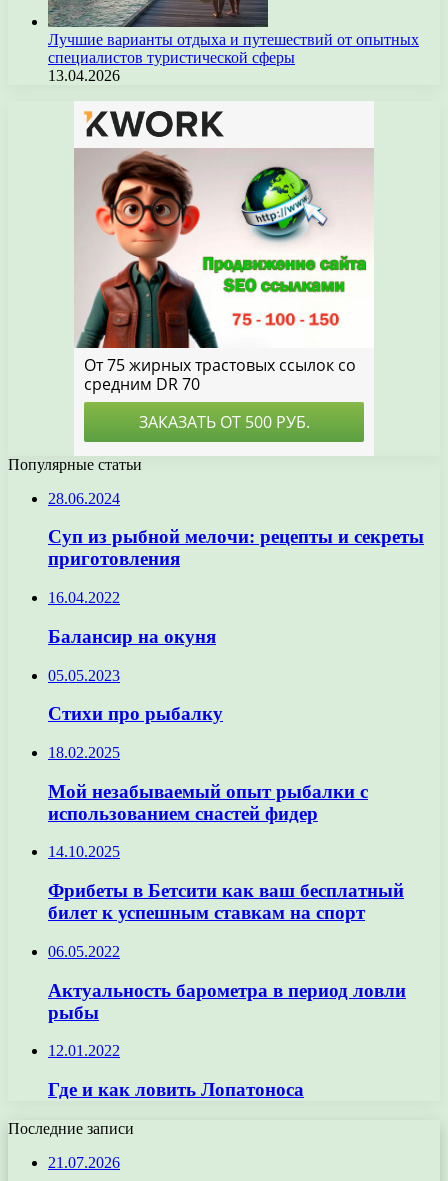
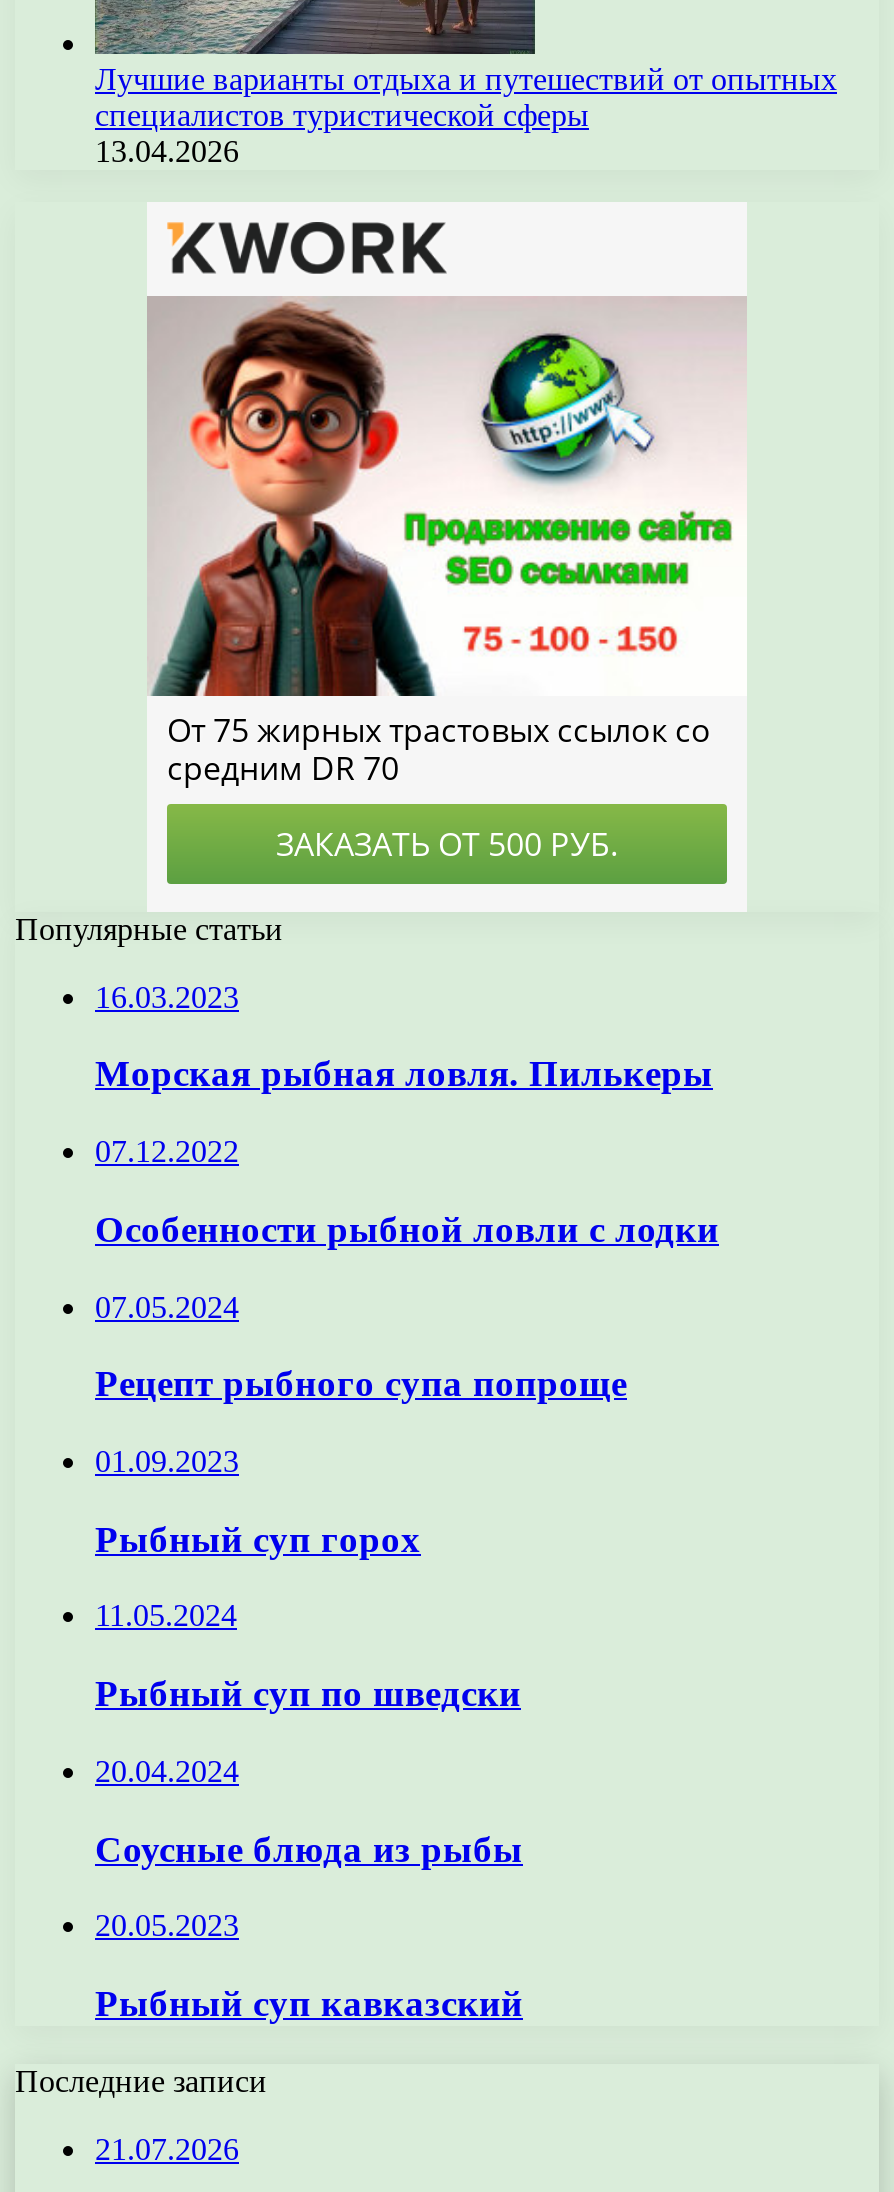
[48,490,120,507] 28.06.2024 -> [95,979,239,1013] 16.03.2023
[48,526,424,569] Суп из рыбной мелочи: рецепты и секреты | приготовления -> [95,1053,713,1095] Морская рыбная ловля. Пилькеры
[48,589,120,606] 16.04.2022 -> [95,1134,239,1168] 07.12.2022
[48,626,216,647] Балансир на окуня -> [95,1208,719,1250] Особенности рыбной ловли с лодки
[48,667,120,684] 05.05.2023 -> [95,1289,239,1323] 07.05.2024
[48,703,223,724] Стихи про рыбалку -> [95,1363,627,1405] Рецепт рыбного супа попроще
[48,744,120,761] 18.02.2025 -> [95,1444,239,1478] 01.09.2023
[48,781,368,824] Мой незабываемый опыт рыбалки с | использованием снастей фидер -> [95,1517,421,1559] Рыбный суп горох
[48,843,120,860] 14.10.2025 -> [95,1599,237,1633] 11.05.2024
[48,880,404,923] Фрибеты в Бетсити как ваш бесплатный | билет к успешным ставкам на спорт -> [95,1672,521,1714] Рыбный суп по шведски
[48,943,120,960] 06.05.2022 -> [95,1754,239,1788] 20.04.2024
[48,980,406,1023] Актуальность барометра в период ловли | рыбы -> [95,1827,523,1869] Соусные блюда из рыбы
[48,1042,120,1059] 12.01.2022 -> [95,1909,239,1943] 20.05.2023
[48,1079,304,1100] Где и как ловить Лопатоноса -> [95,1982,523,2024] Рыбный суп кавказский

